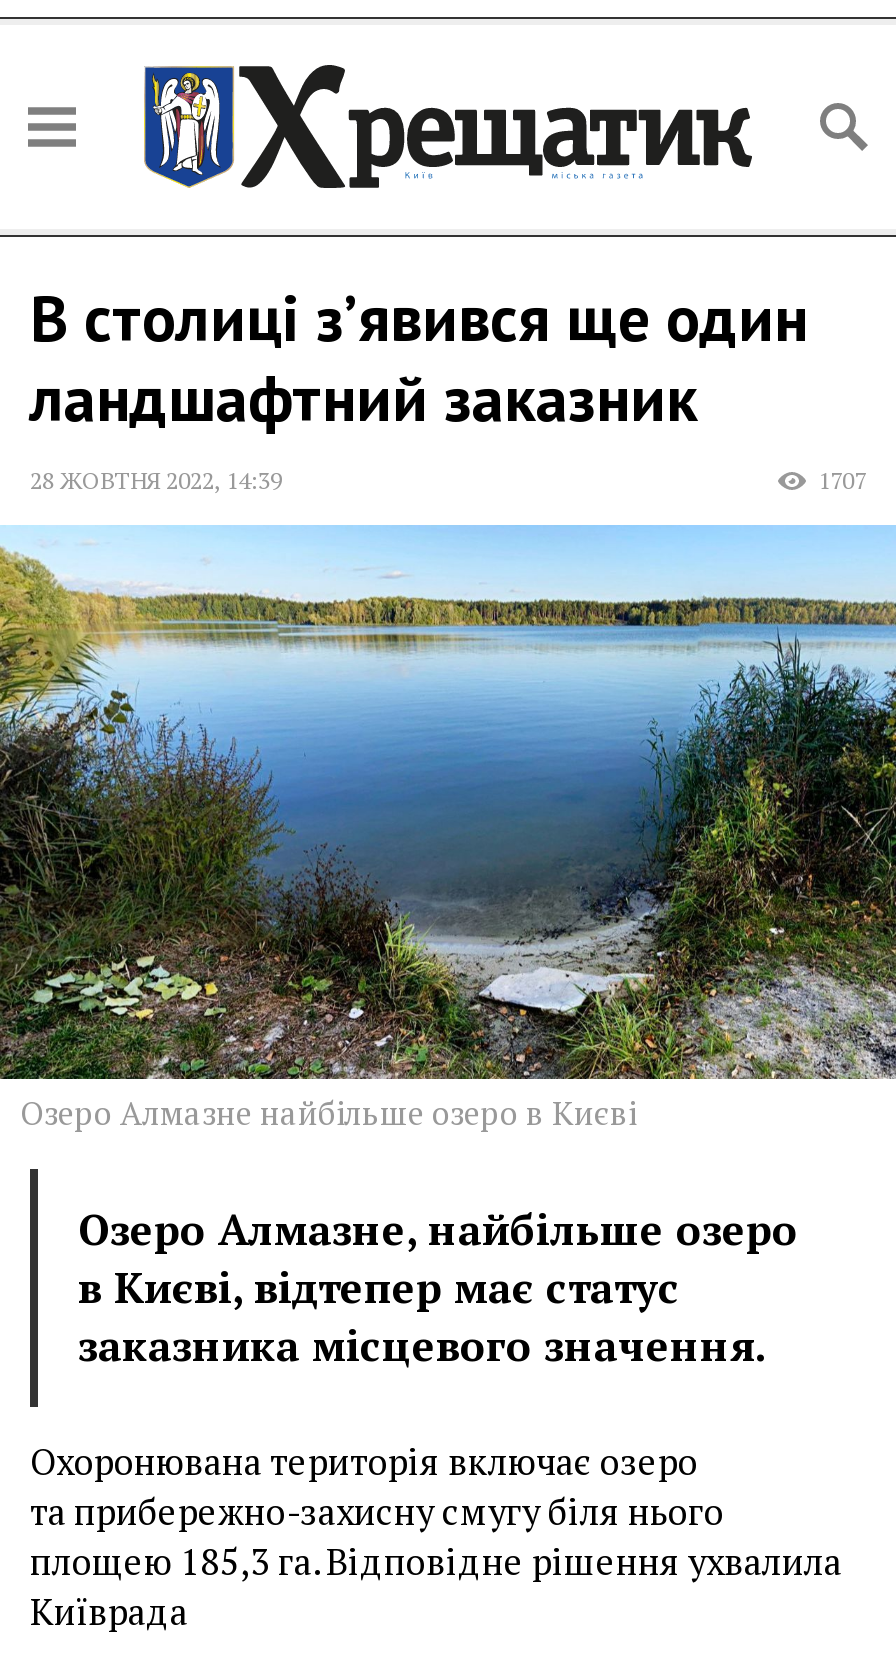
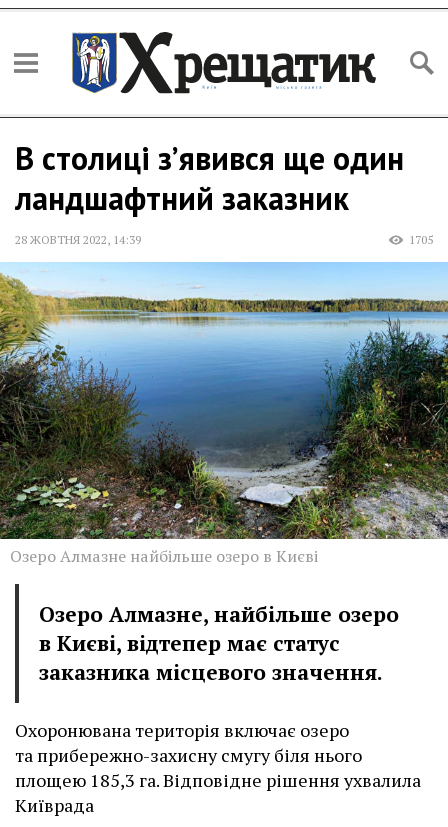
[818,466,866,496] 1707 -> [409,232,433,247] 1705

